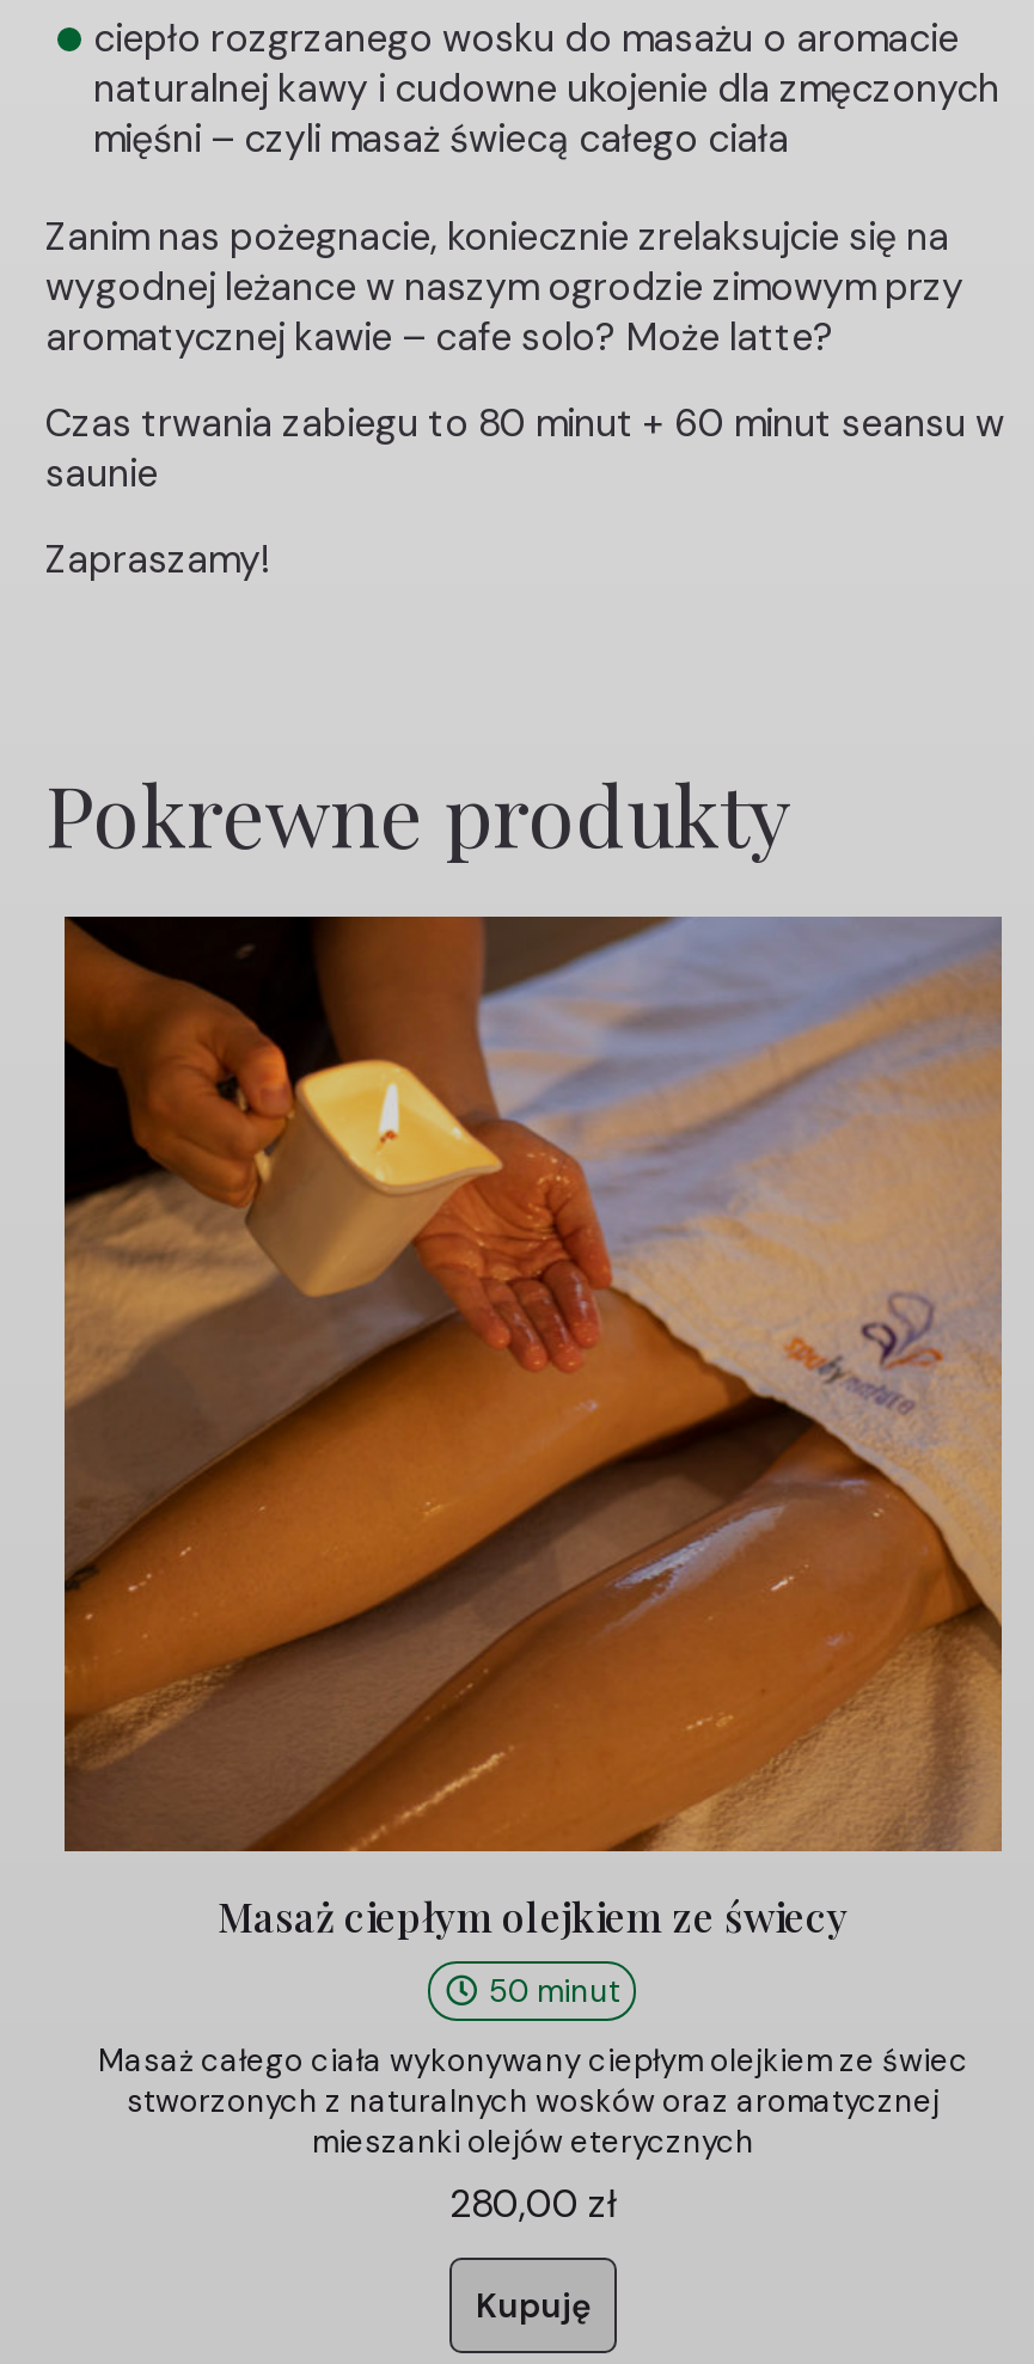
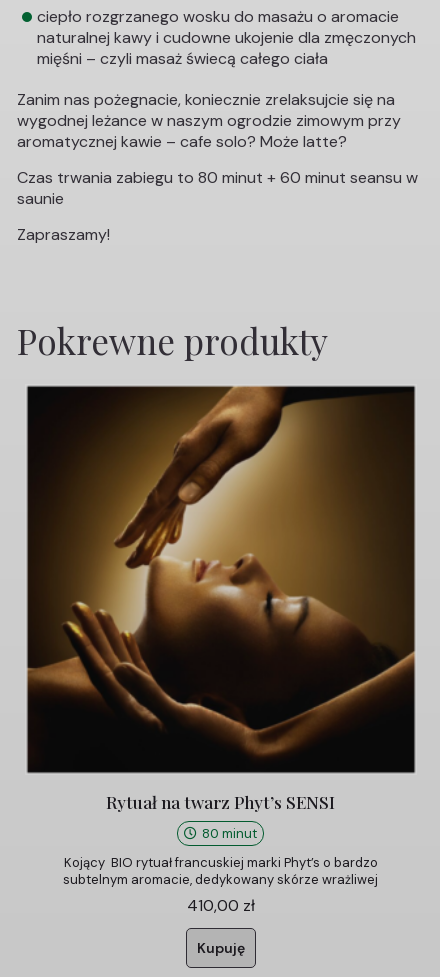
[62,914,1004,1943] [image] | Masaż ciepłym olejkiem ze świecy -> [25,384,417,813] [image] | Rytuał na twarz Phyt’s SENSI
[489,1972,620,2012] 50 minut -> [202,825,257,842] 80 minut
[98,2041,968,2230] Masaż całego ciała wykonywany ciepłym olejkiem ze świec | stworzonych z naturalnych wosków oraz aromatycznej | mieszanki olejów eterycznych | 280,00 zł -> [63,854,378,916] Kojący BIO rytuał francuskiej marki Phyt’s o bardzo | subtelnym aromacie, dedykowany skórze wrażliwej | 410,00 zł

